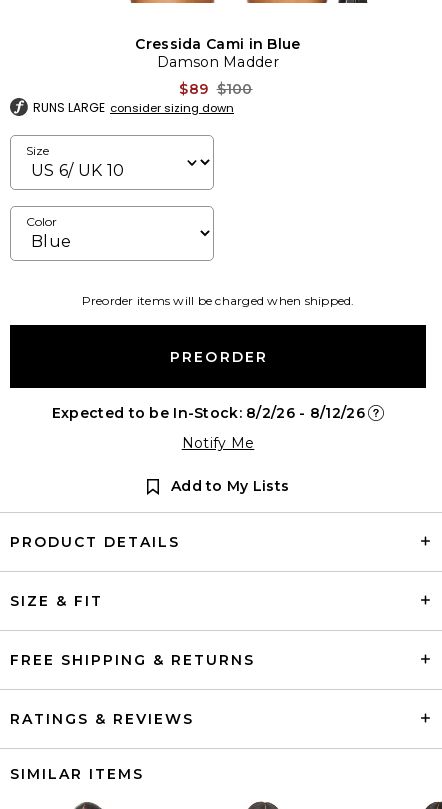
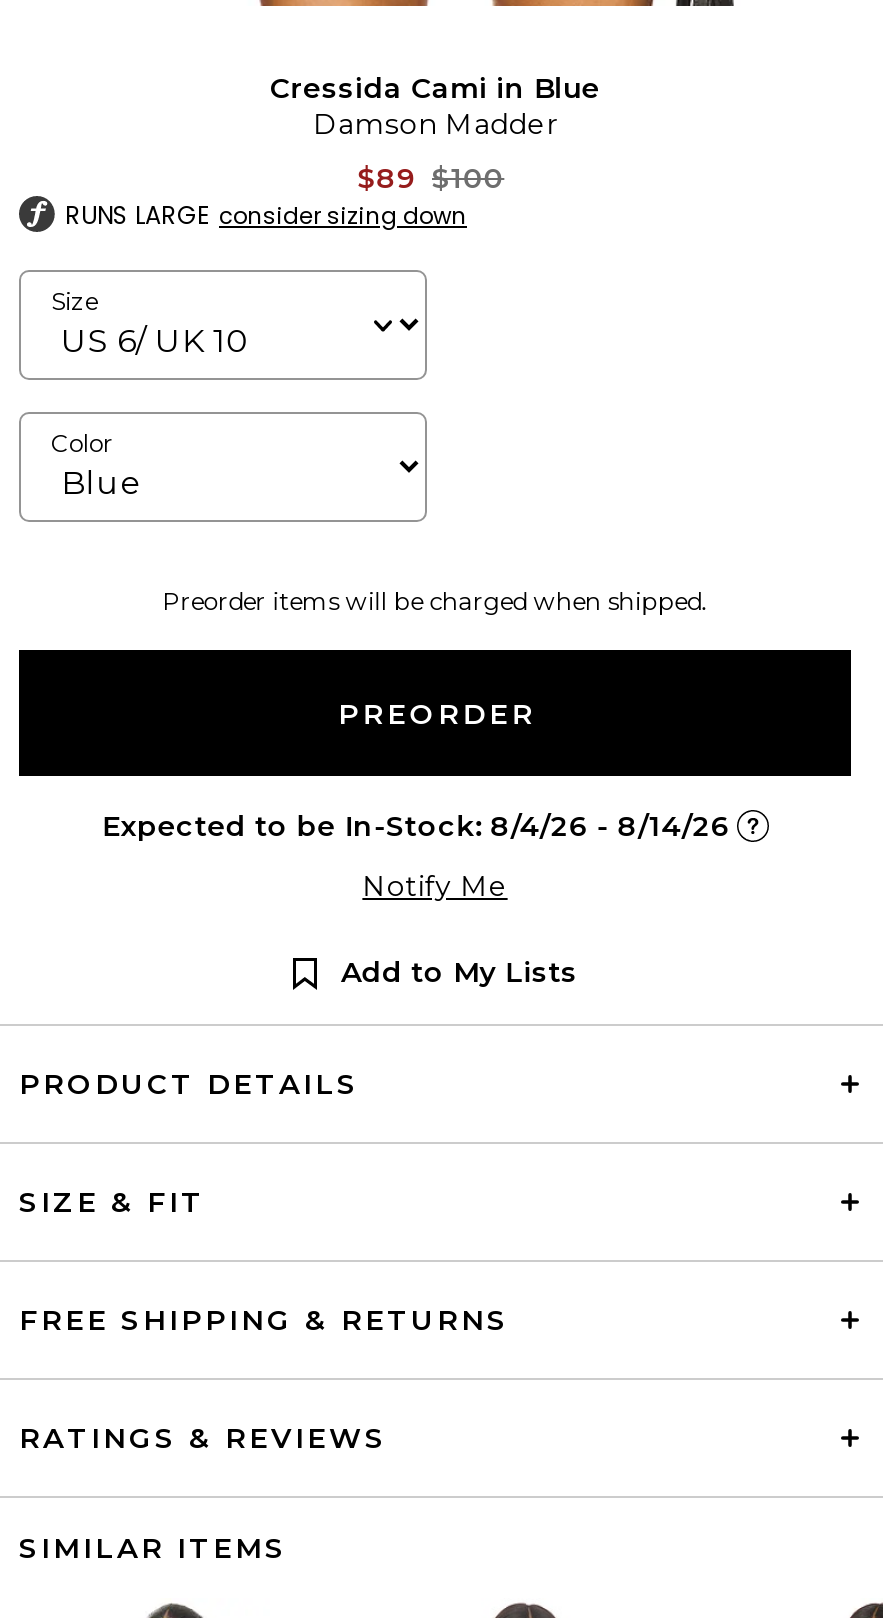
[52,404,365,422] Expected to be In-Stock: 8/2/26 - 8/12/26 -> [102,808,730,844] Expected to be In-Stock: 8/4/26 - 8/14/26

